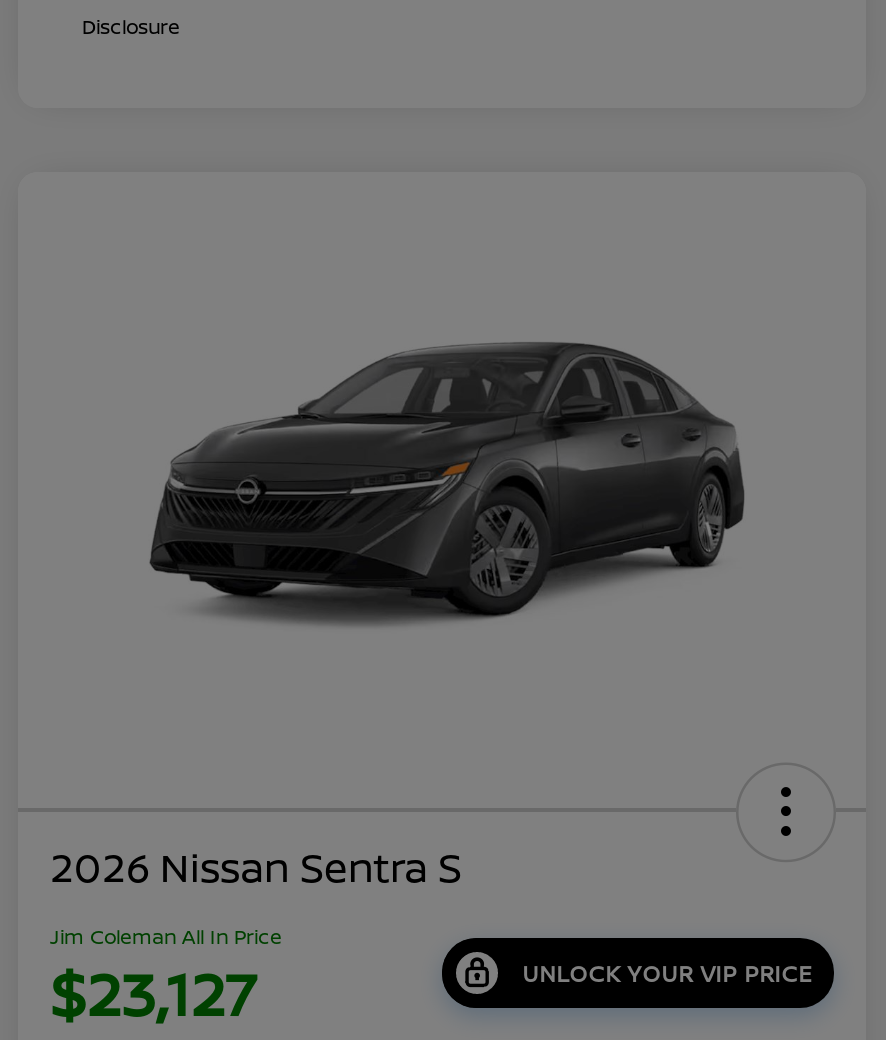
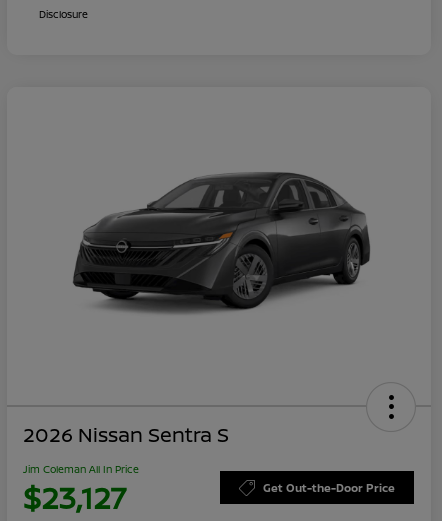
[522,958,814,988] UNLOCK YOUR VIP PRICE -> [263,480,395,495] Get Out-the-Door Price

